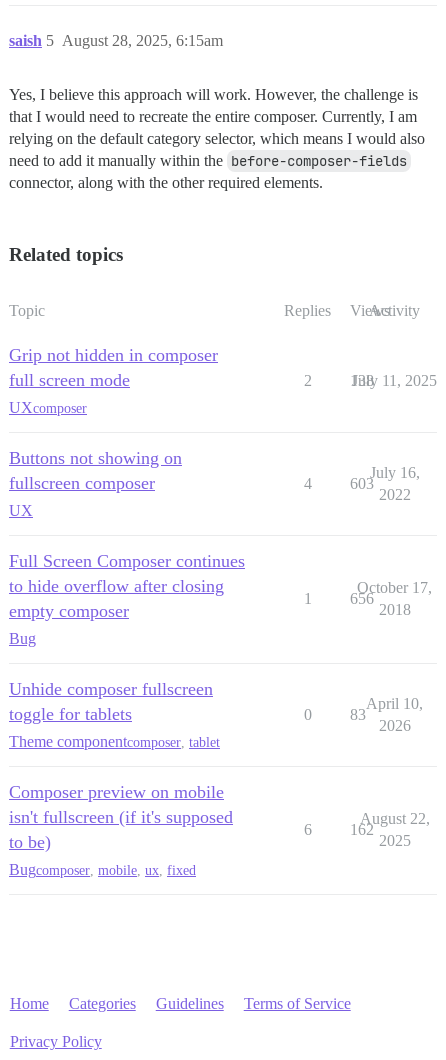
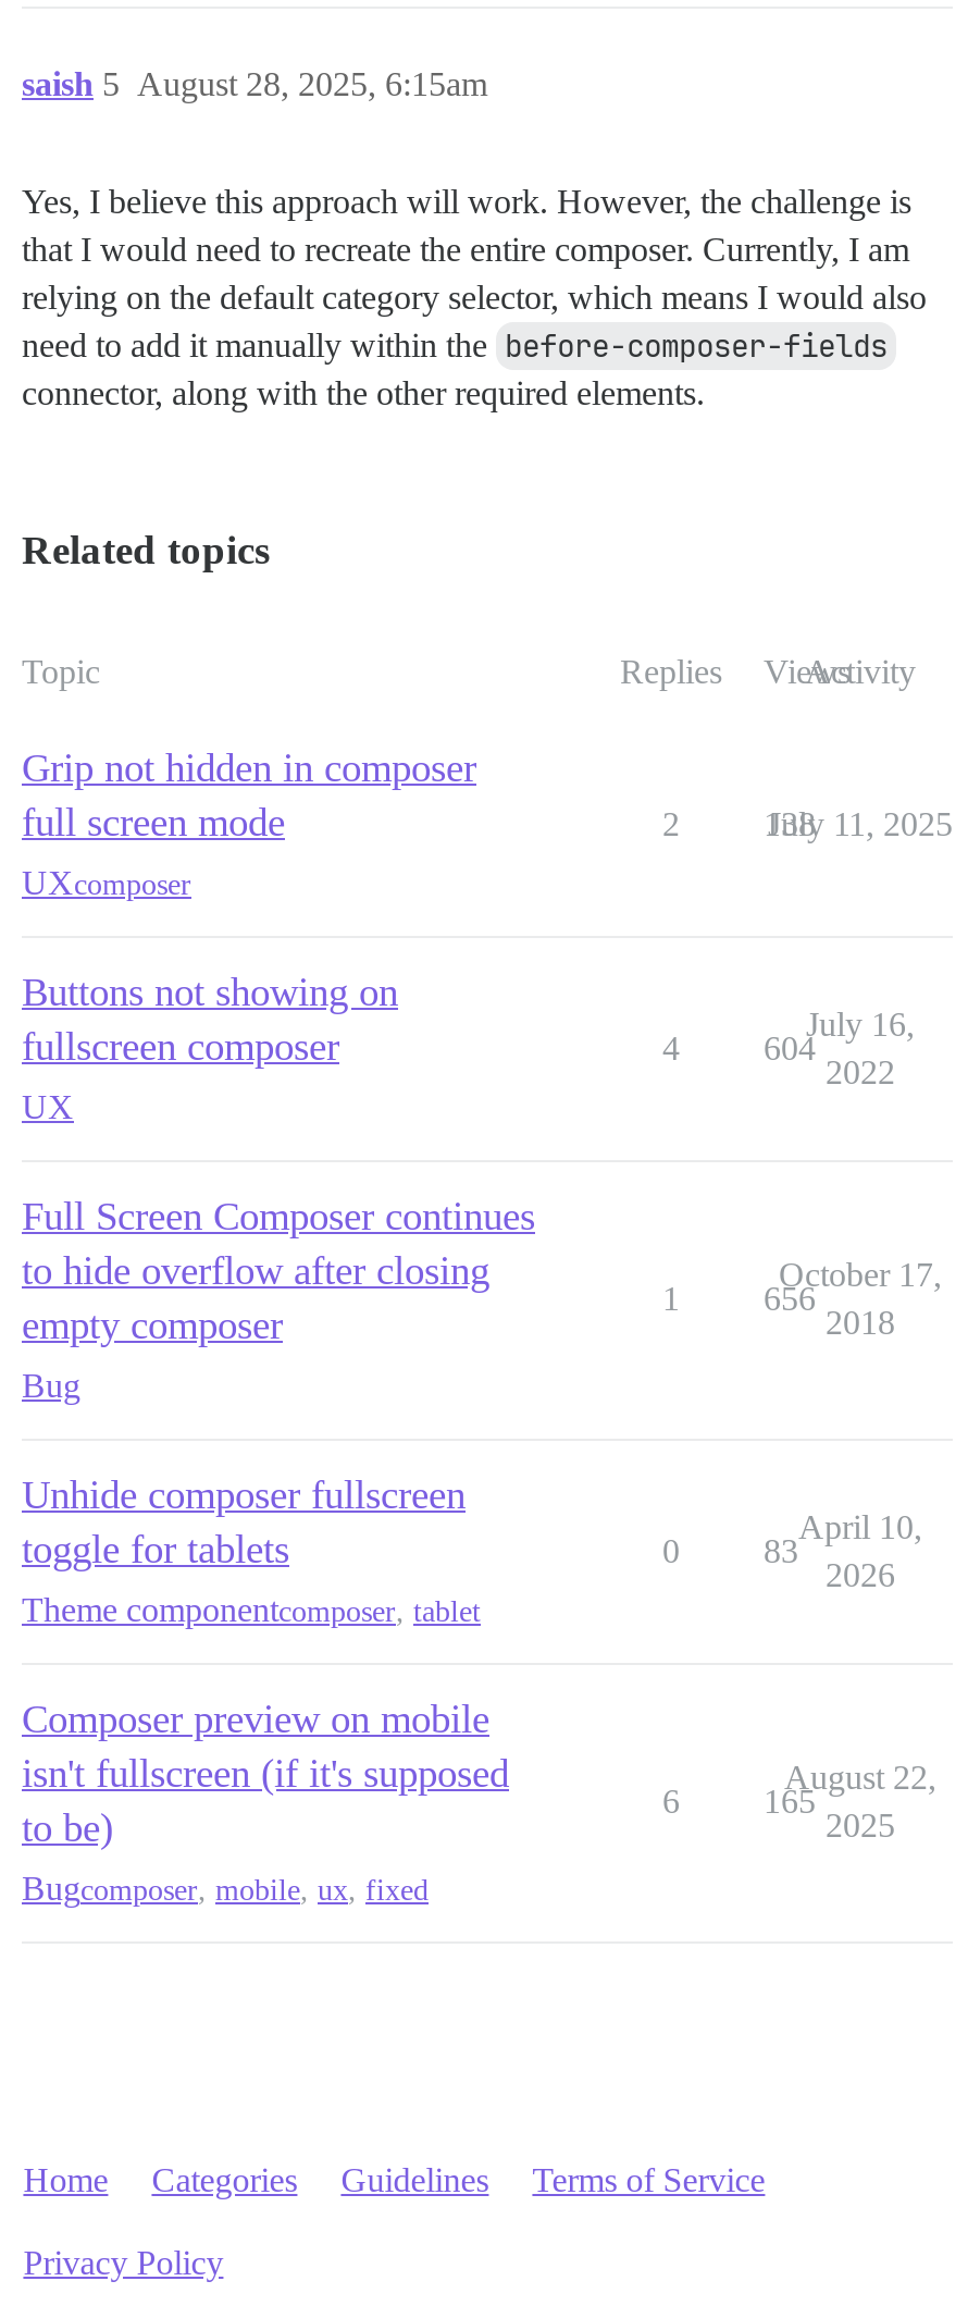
[350,475,374,492] 603 -> [764,1030,816,1067] 604
[350,821,374,838] 162 -> [764,1783,816,1820] 165

